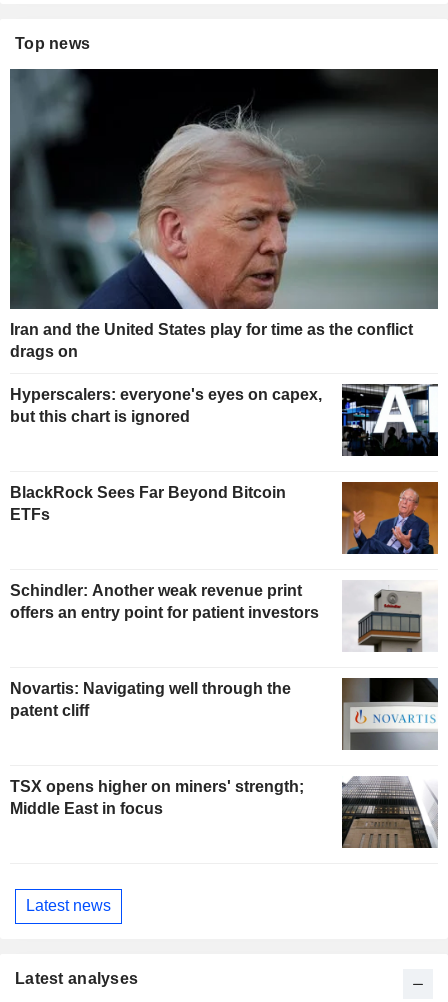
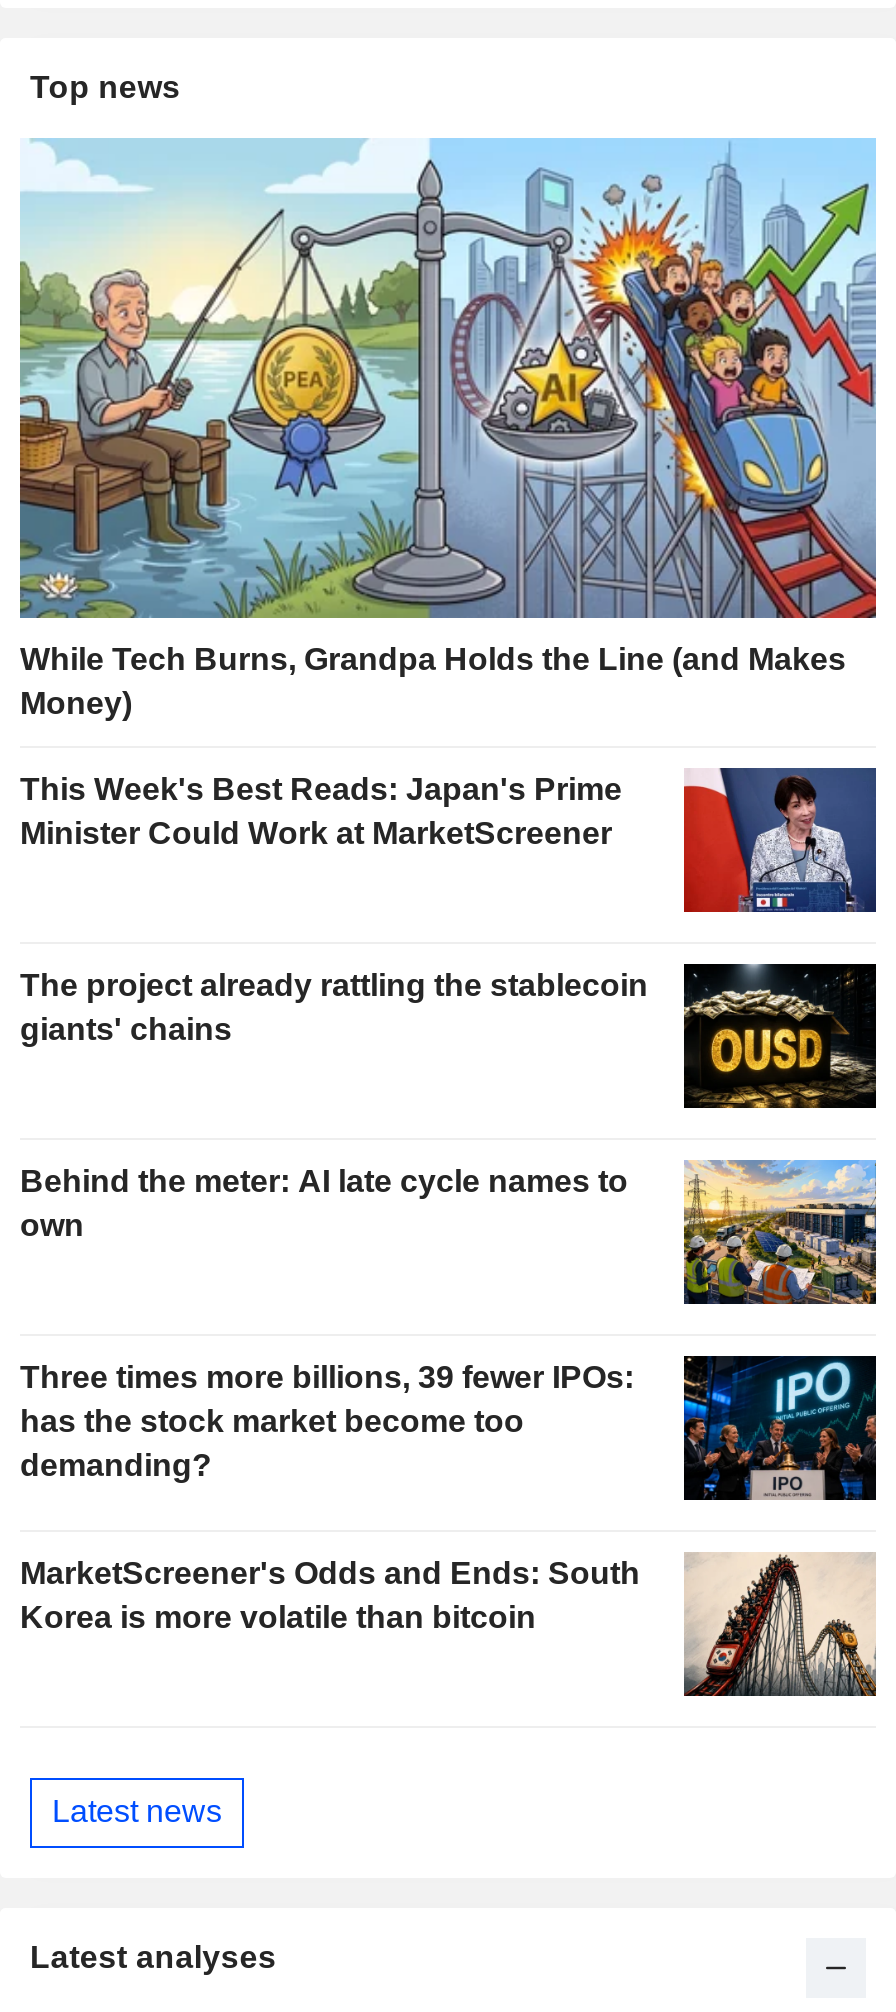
[9,68,439,360] [image] | Iran and the United States play for time as the conflict | drags on -> [18,138,876,721] [image] | While Tech Burns, Grandpa Holds the Line (and Makes | Money)
[10,383,438,457] [image] | Hyperscalers: everyone's eyes on capex, | but this chart is ignored -> [20,768,878,914] [image] | This Week's Best Reads: Japan's Prime | Minister Could Work at MarketScreener
[10,484,286,523] BlackRock Sees Far Beyond Bitcoin | ETFs -> [20,969,648,1047] The project already rattling the stablecoin | giants' chains
[341,481,439,555] [image] -> [682,962,878,1110] [image]
[10,580,438,652] [image] | Schindler: Another weak revenue print | offers an entry point for patient investors -> [20,1158,878,1306] [image] | Behind the meter: AI late cycle names to | own
[10,680,291,719] Novartis: Navigating well through the | patent cliff -> [20,1360,634,1482] Three times more billions, 39 fewer IPOs: | has the stock market become too | demanding?
[341,677,439,750] [image] -> [682,1356,878,1500] [image]
[10,776,438,849] [image] | TSX opens higher on miners' strength; | Middle East in focus -> [20,1552,878,1698] [image] | MarketScreener's Odds and Ends: South | Korea is more volatile than bitcoin

